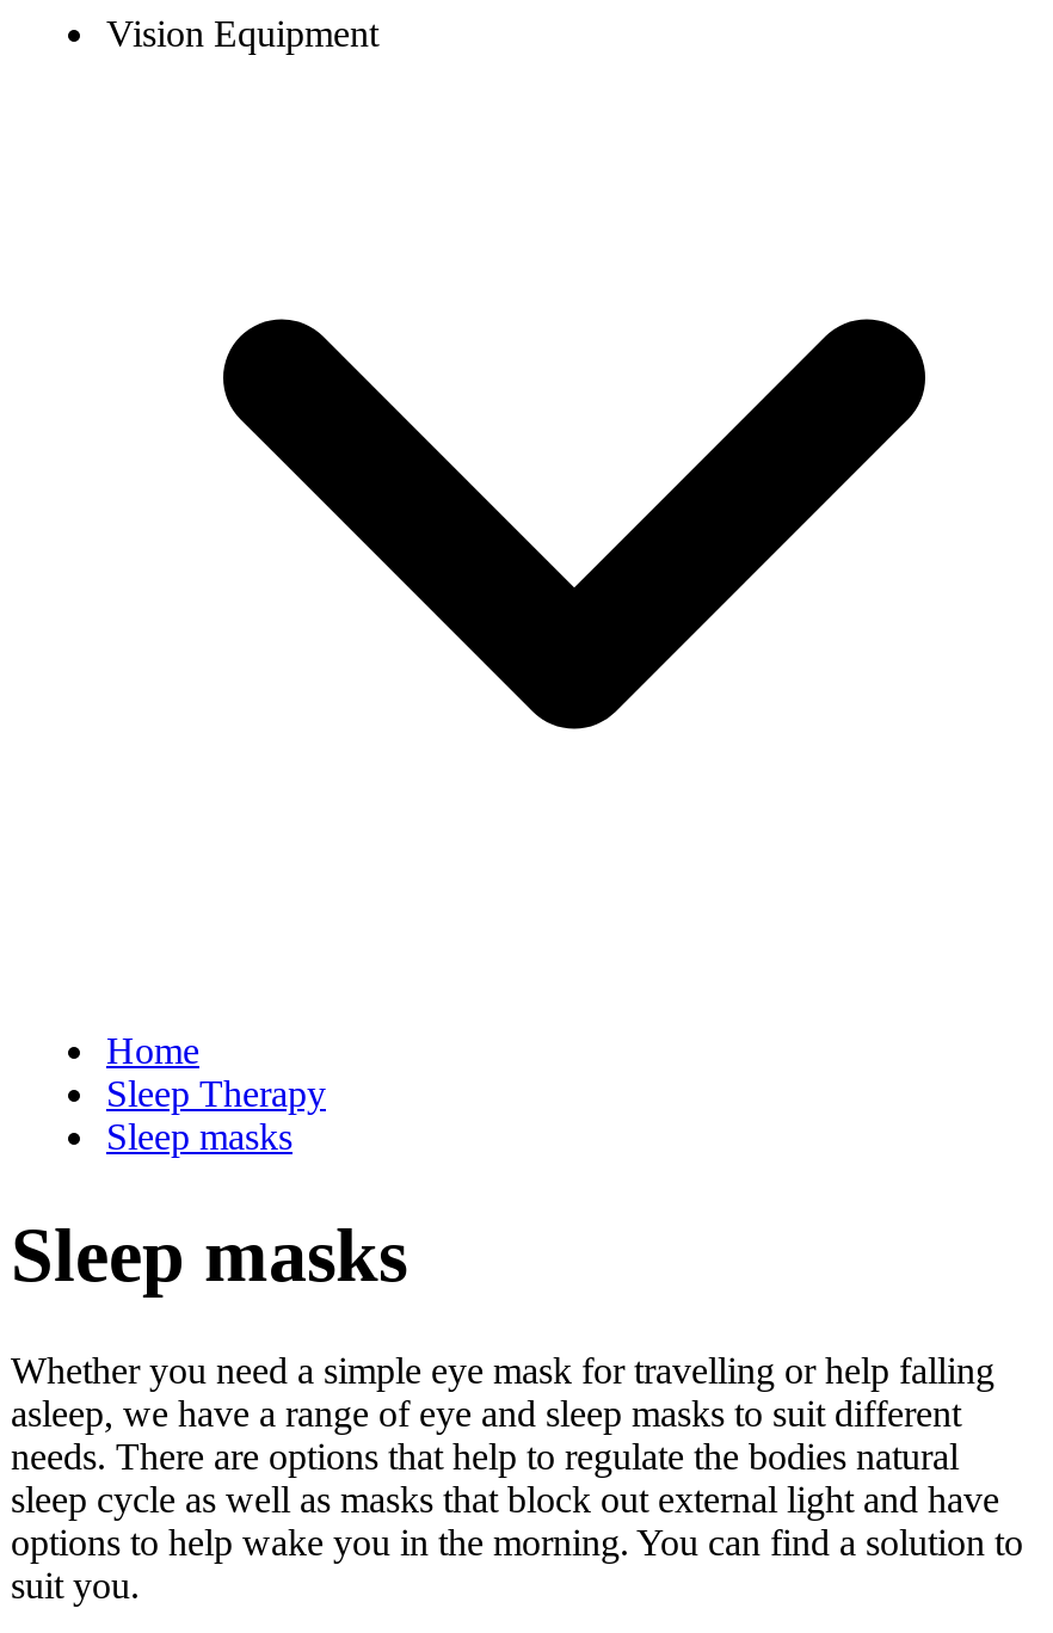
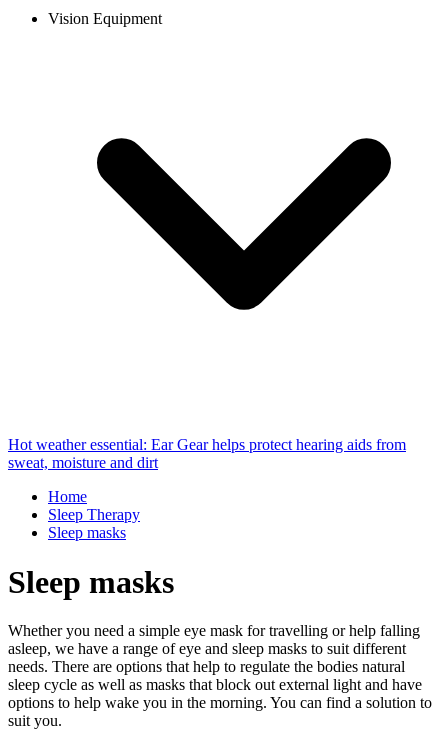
none -> [8,436,406,471] Hot weather essential: Ear Gear helps protect hearing aids from | sweat, moisture and dirt

